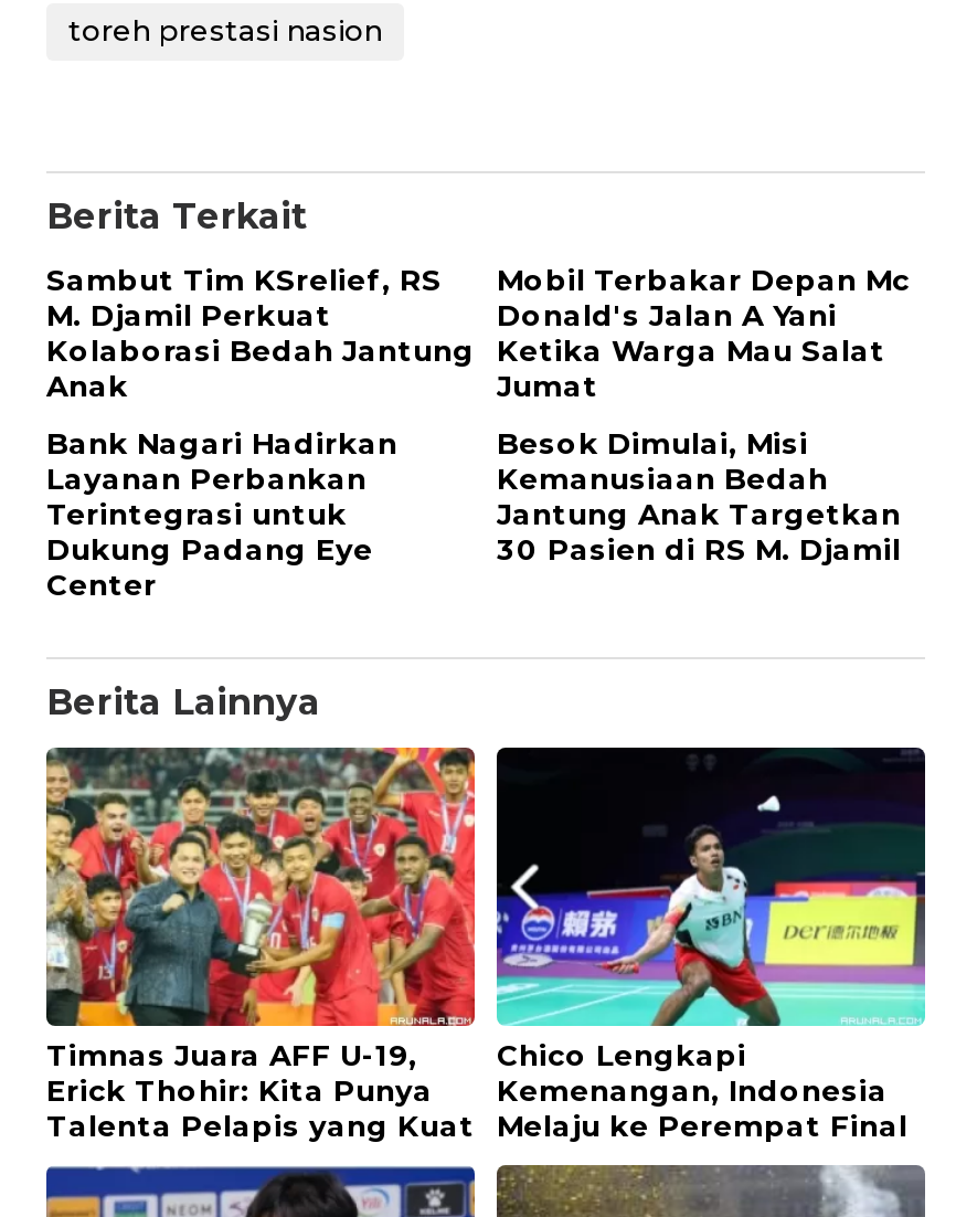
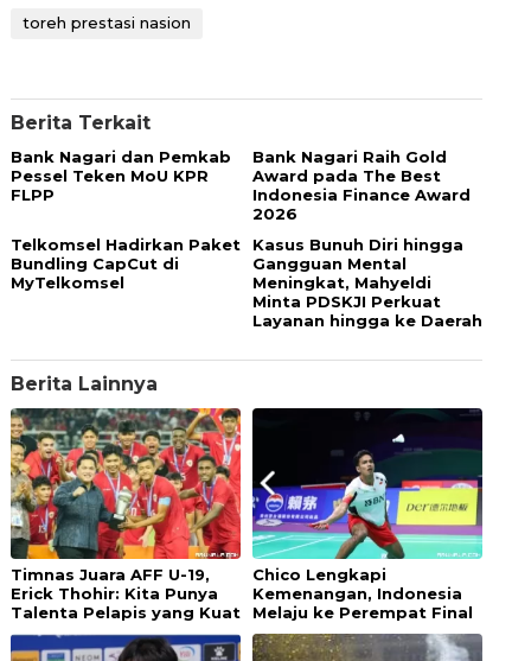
[46,261,475,402] Sambut Tim KSrelief, RS | M. Djamil Perkuat | Kolaborasi Bedah Jantung | Anak -> [11,147,231,204] Bank Nagari dan Pemkab | Pessel Teken MoU KPR | FLPP
[497,261,910,402] Mobil Terbakar Depan Mc | Donald's Jalan A Yani | Ketika Warga Mau Salat | Jumat -> [252,147,471,223] Bank Nagari Raih Gold | Award pada The Best | Indonesia Finance Award | 2026
[46,424,397,601] Bank Nagari Hadirkan | Layanan Perbankan | Terintegrasi untuk | Dukung Padang Eye | Center -> [11,235,241,292] Telkomsel Hadirkan Paket | Bundling CapCut di | MyTelkomsel
[497,424,901,566] Besok Dimulai, Misi | Kemanusiaan Bedah | Jantung Anak Targetkan | 30 Pasien di RS M. Djamil -> [252,235,482,330] Kasus Bunuh Diri hingga | Gangguan Mental | Meningkat, Mahyeldi | Minta PDSKJI Perkuat | Layanan hingga ke Daerah

